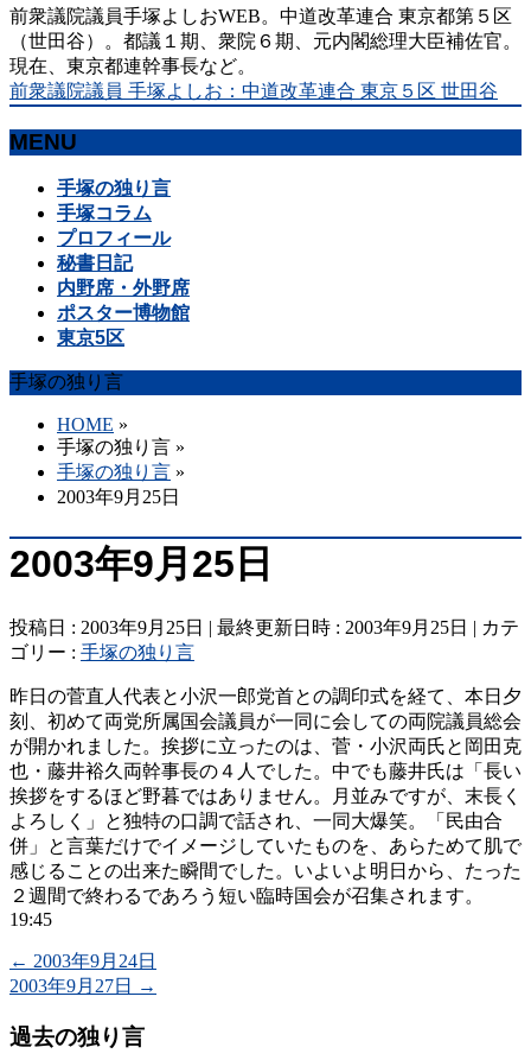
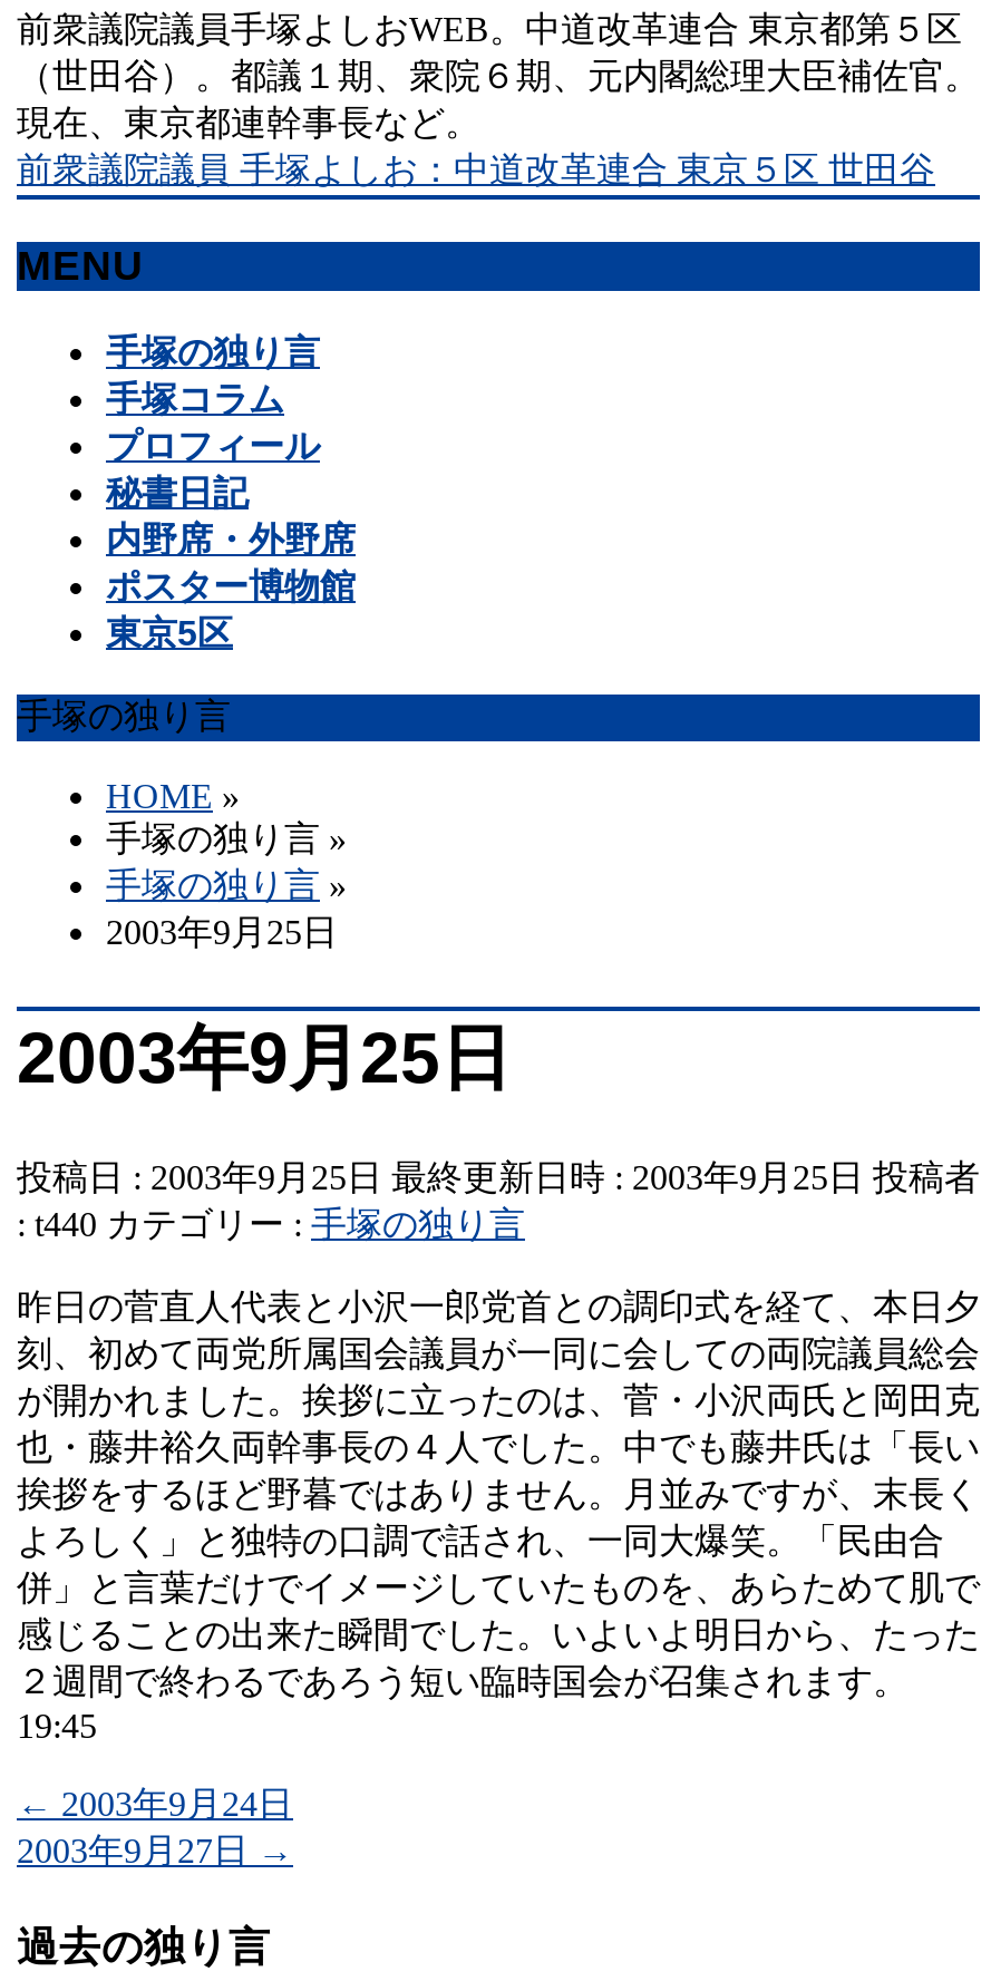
[9,618,519,663] 投稿日 : 2003年9月25日 | 最終更新日時 : 2003年9月25日 | カテ | ゴリー :手塚の独り言 -> [17,1159,980,1244] 投稿日 : 2003年9月25日 最終更新日時 : 2003年9月25日 投稿者 | : t440 カテゴリー :手塚の独り言

